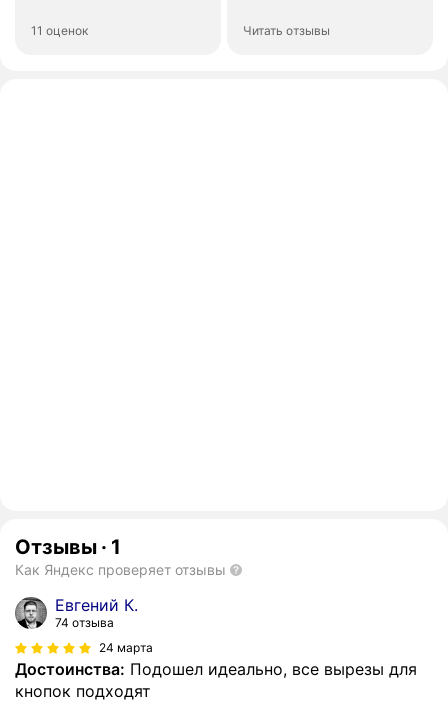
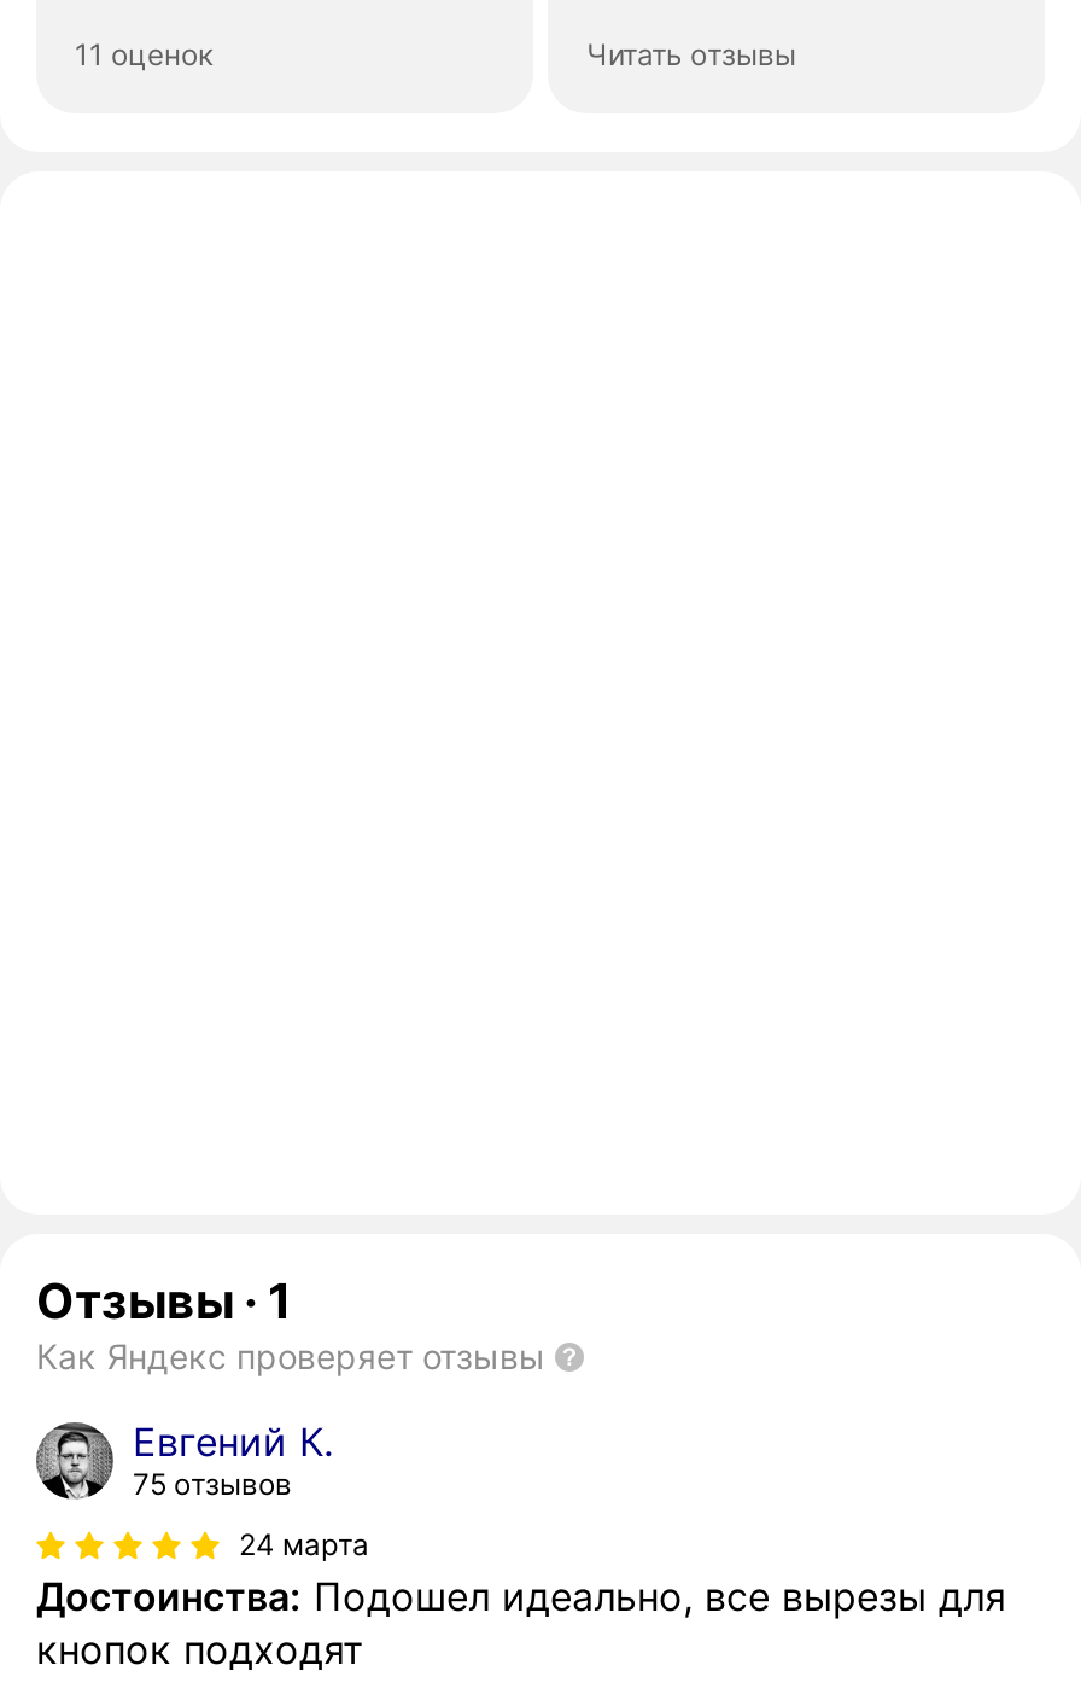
[55,615,114,630] 74 отзыва -> [133,1466,292,1502] 75 отзывов

